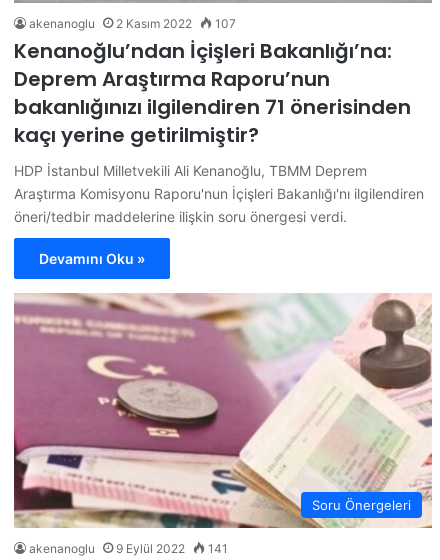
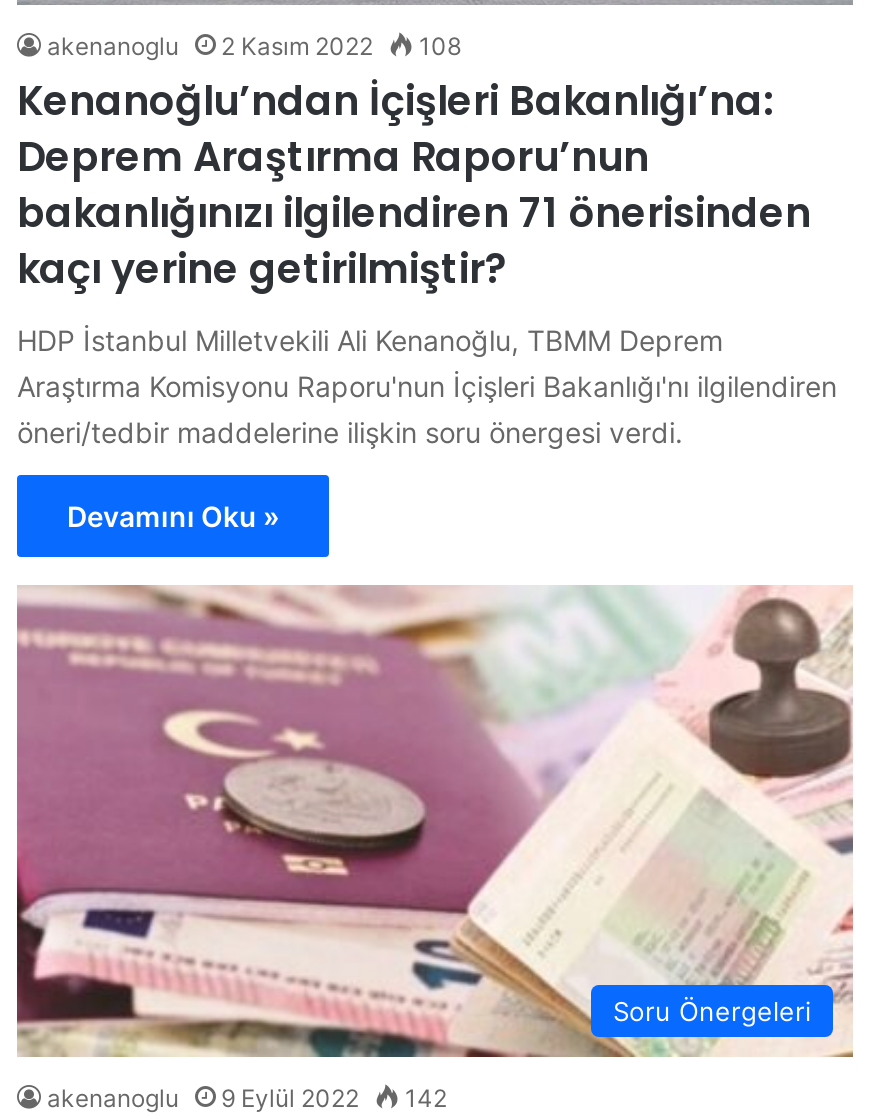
[29,16,236,31] akenanoglu 2 Kasım 2022 107 -> [47,31,461,61] akenanoglu 2 Kasım 2022 108
[29,541,228,556] akenanoglu 9 Eylül 2022 141 -> [47,1083,447,1113] akenanoglu 9 Eylül 2022 142

